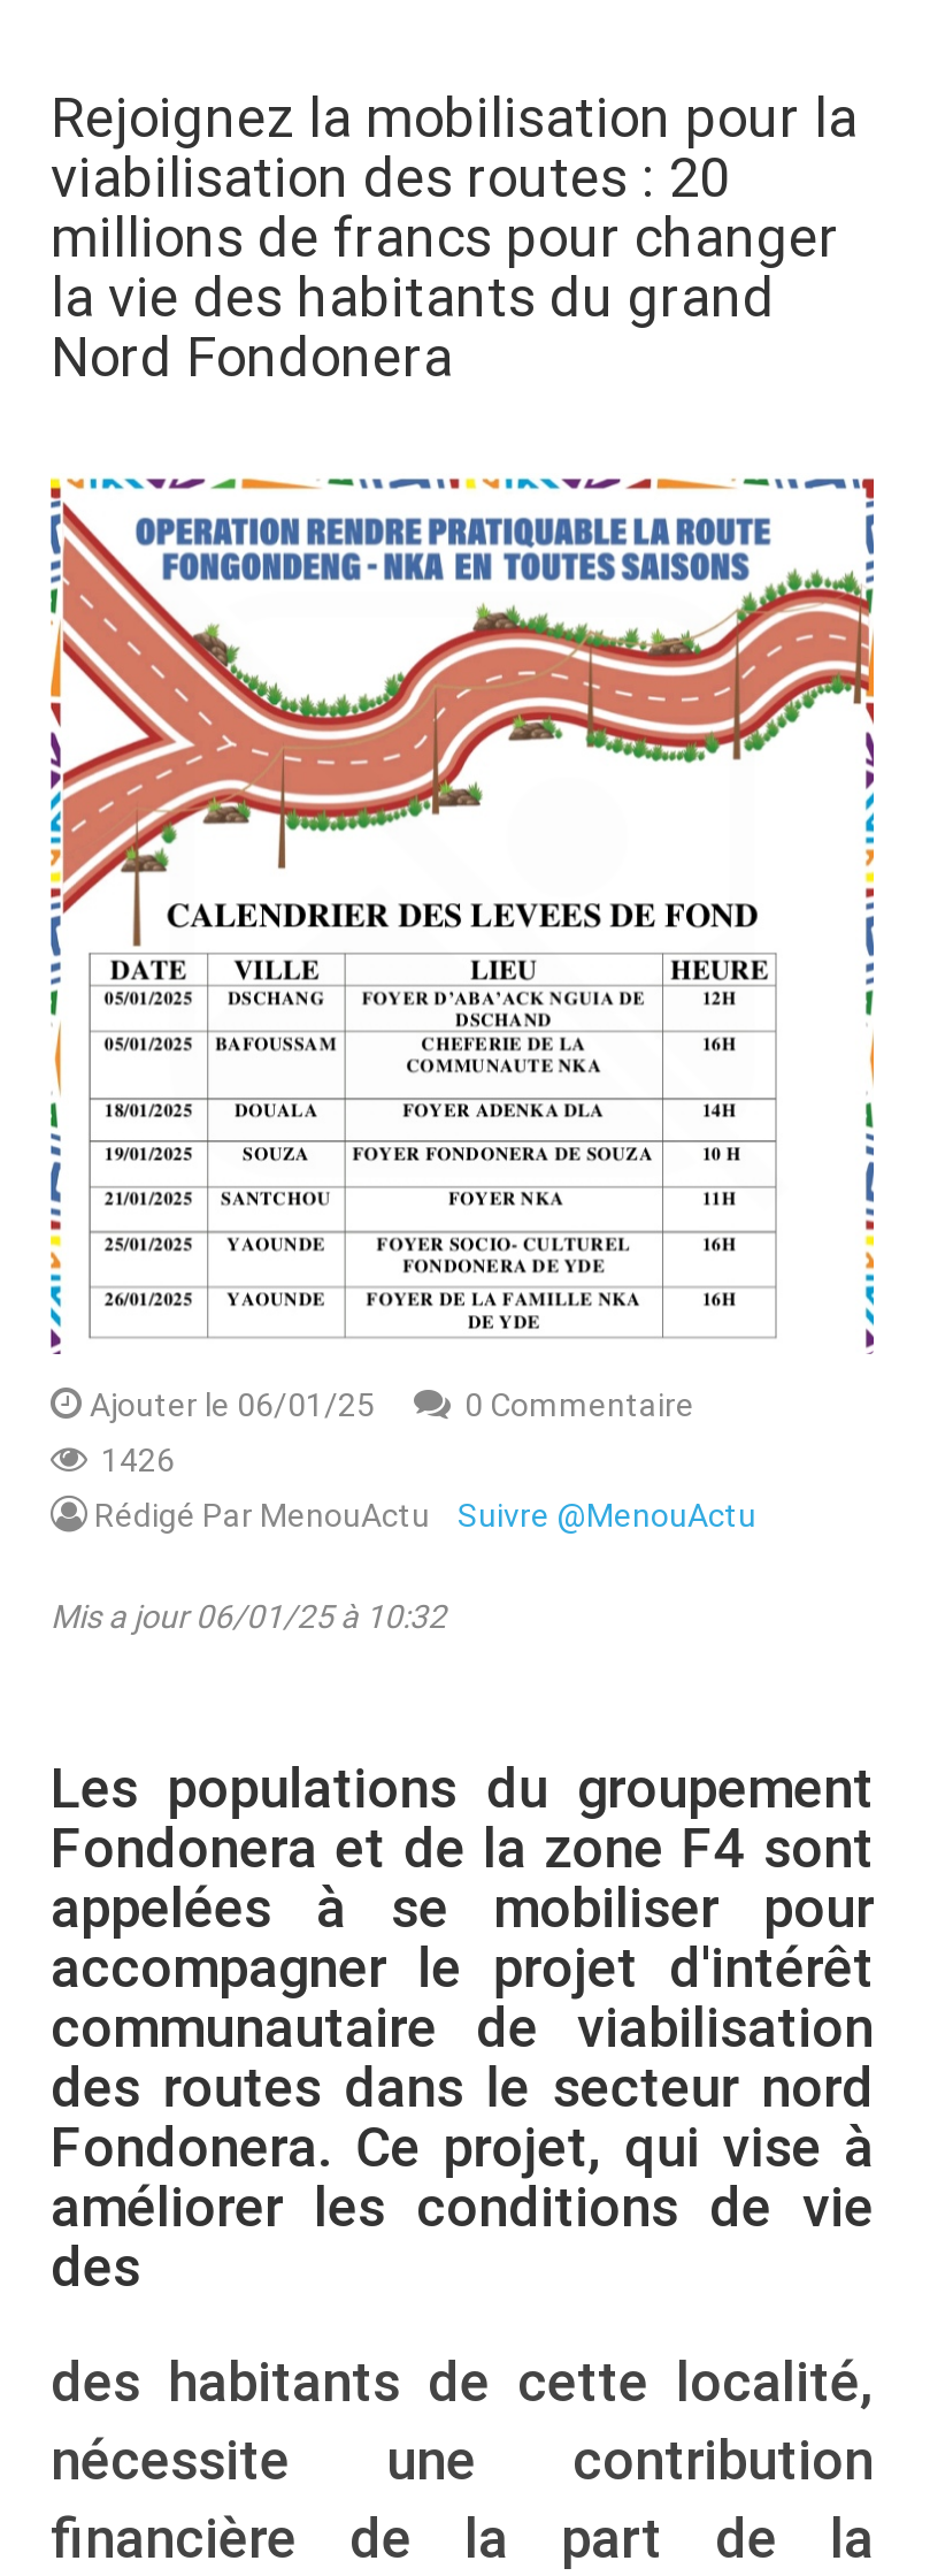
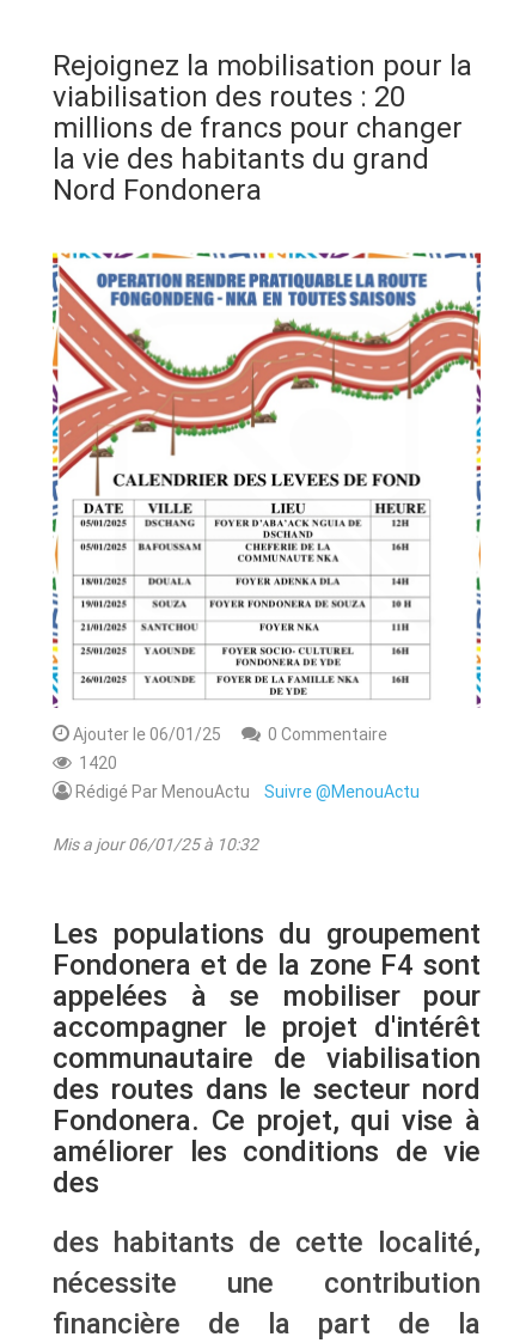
[94,1438,175,1480] 1426 -> [75,752,117,773] 1420

